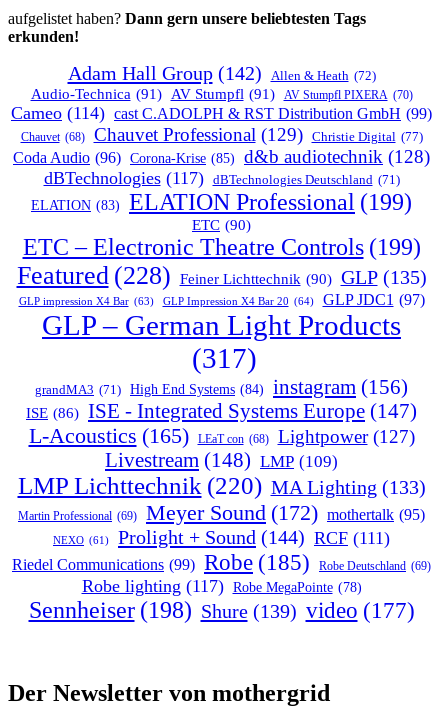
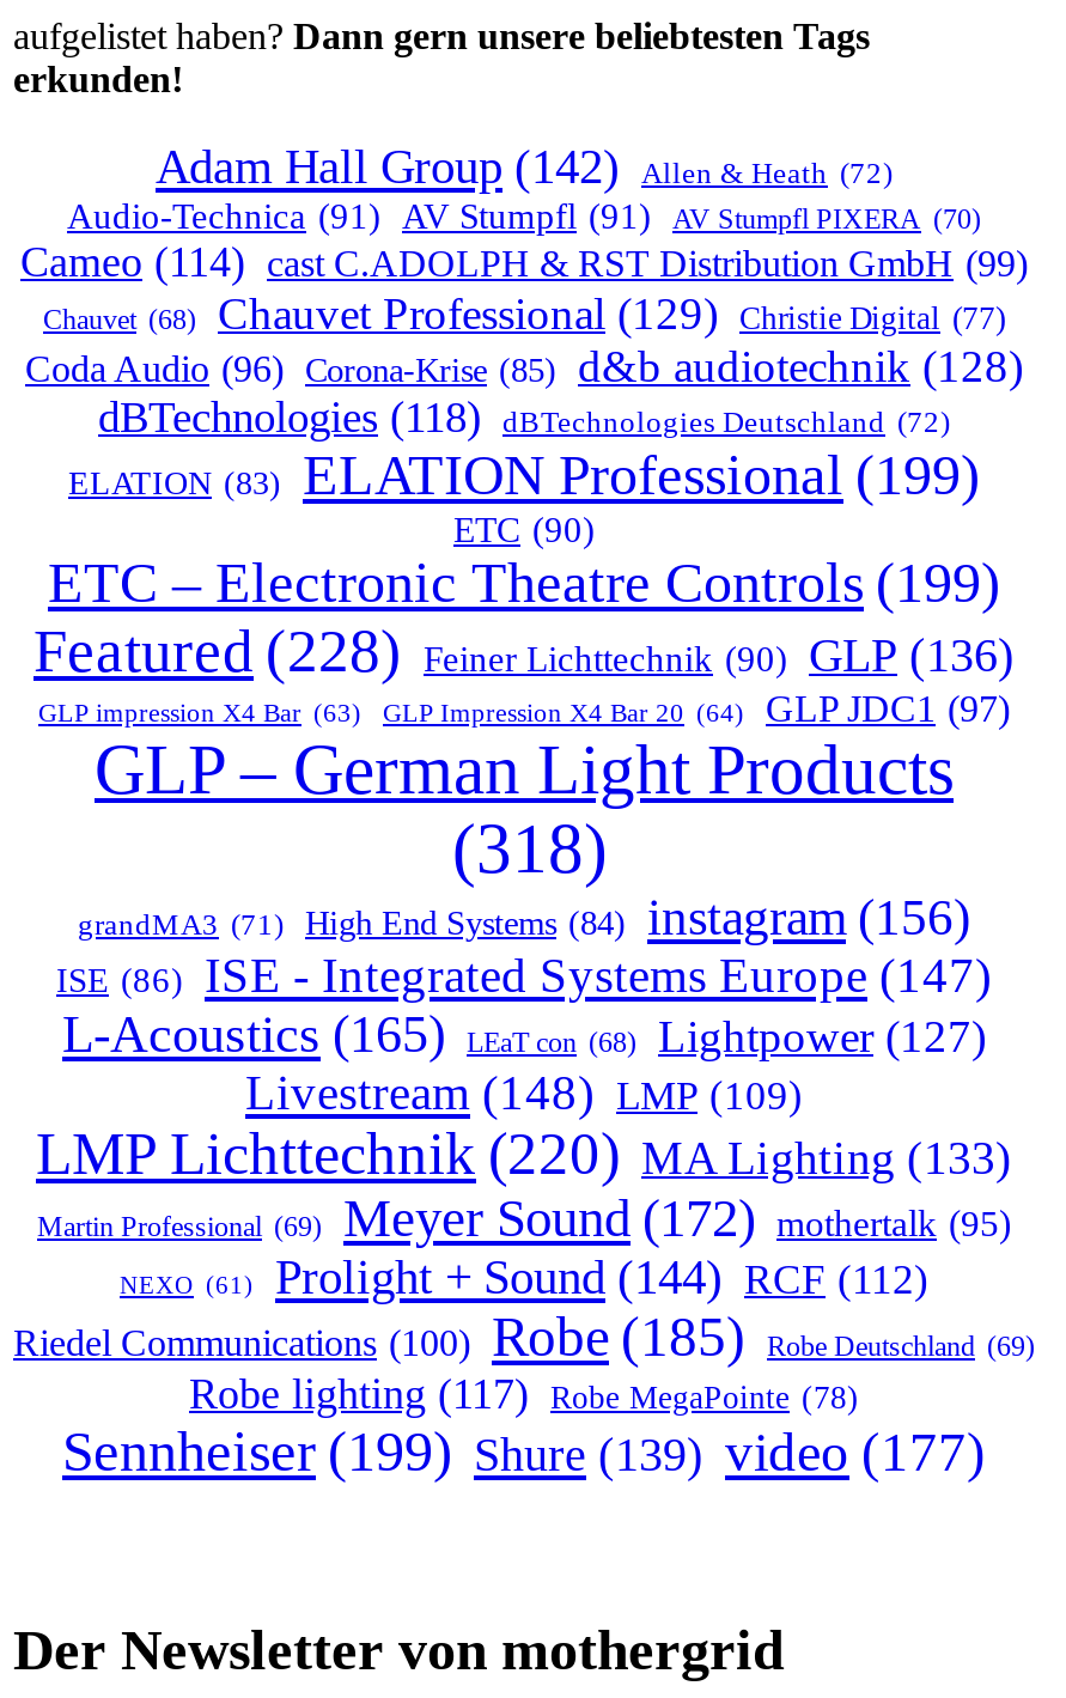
[43,168,203,188] dBTechnologies (117) -> [98,393,481,441] dBTechnologies (118)
[212,173,399,187] dBTechnologies Deutschland (71) -> [502,405,950,439] dBTechnologies Deutschland (72)
[16,261,426,290] Featured (228) Feiner Lichttechnik (90) GLP (135) -> [33,616,1015,685] Featured (228) Feiner Lichttechnik (90) GLP (136)
[191,342,256,374] (317) -> [452,810,608,886] (318)
[118,526,390,548] Prolight + Sound (144) RCF (111) -> [275,1250,928,1303] Prolight + Sound (144) RCF (112)
[12,549,310,575] Riedel Communications (99) Robe (185) -> [13,1305,745,1367] Riedel Communications (100) Robe (185)
[28,597,414,623] Sennheiser (198) Shure (139) video (177) -> [62,1420,986,1482] Sennheiser (199) Shure (139) video (177)

